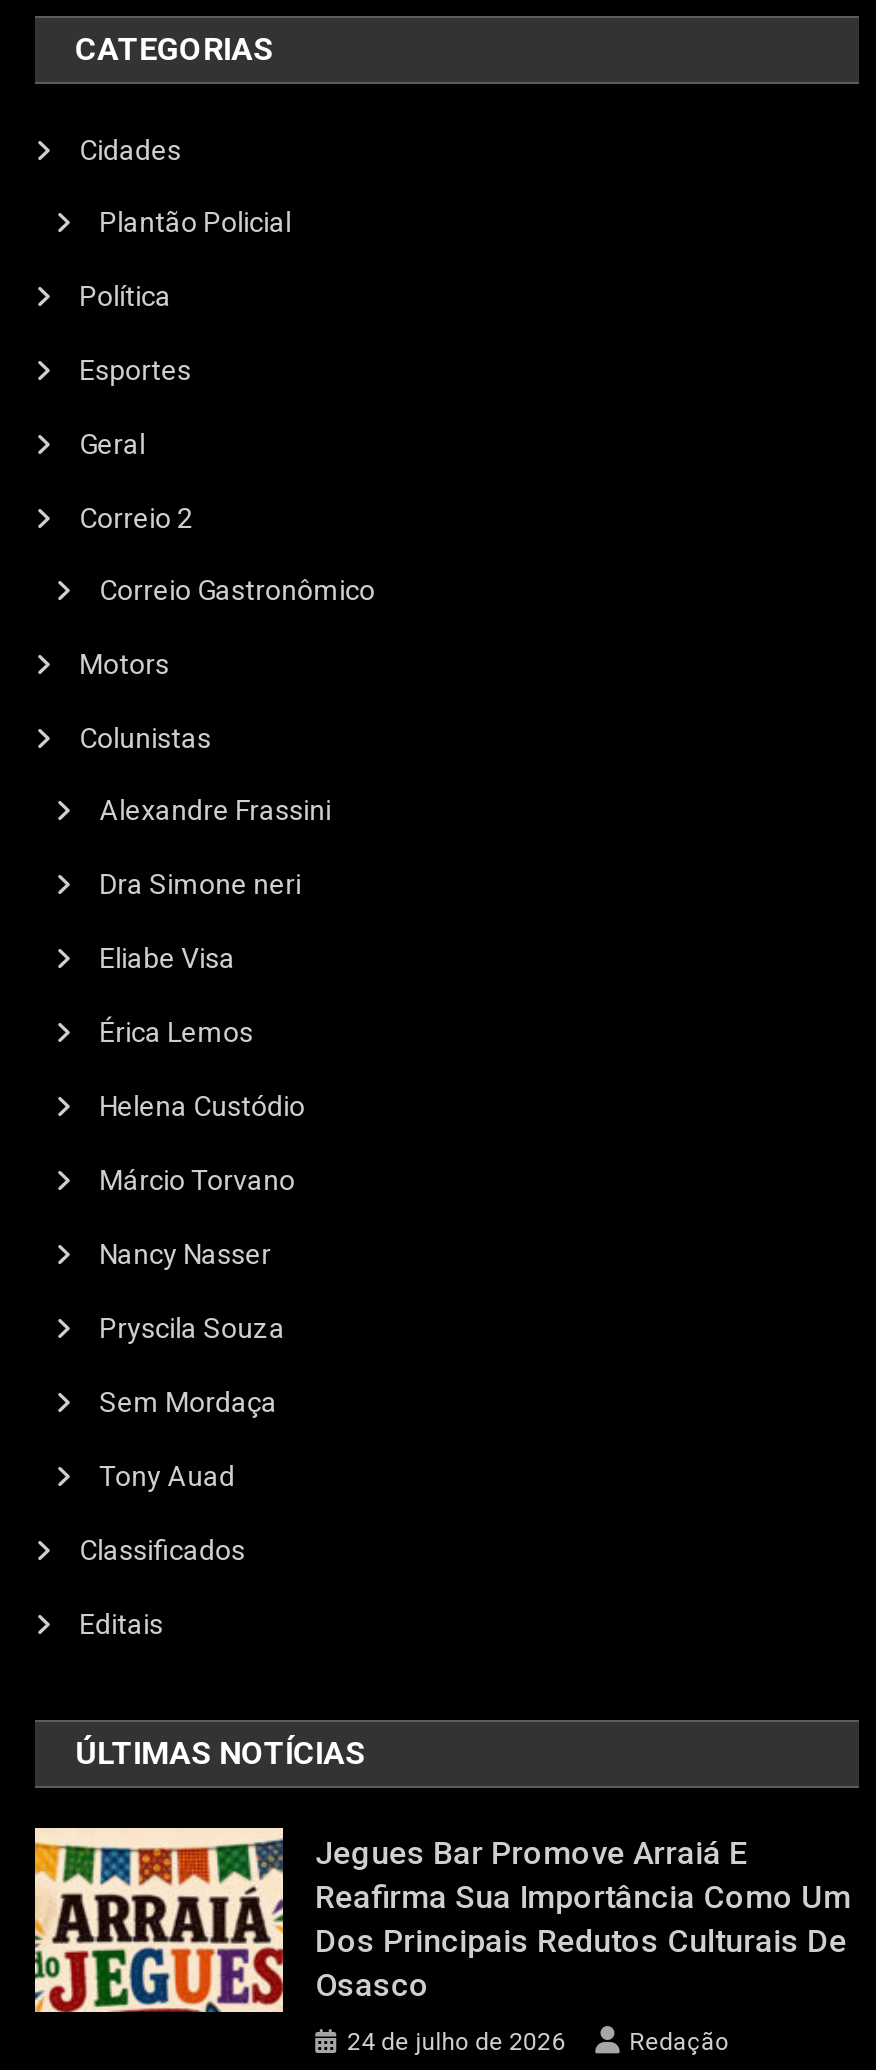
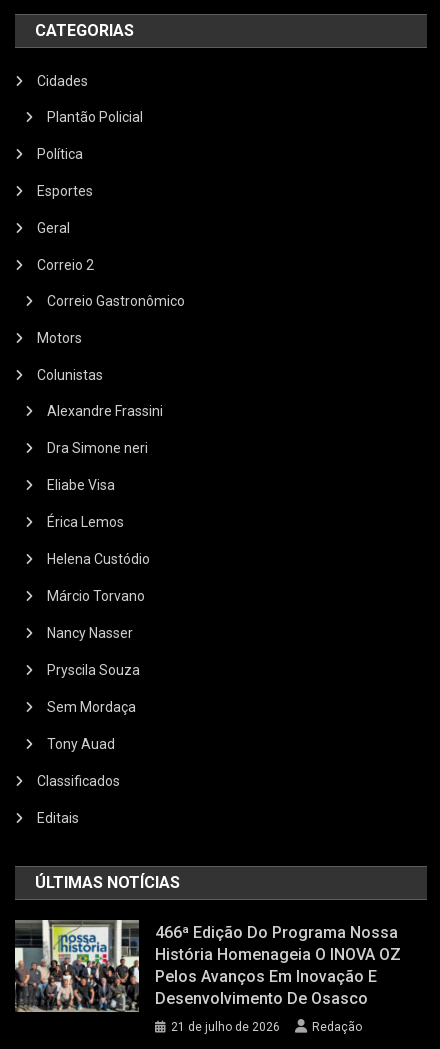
[33,1826,851,2014] [image] | Jegues Bar Promove Arraiá E | Reafirma Sua Importância Como Um | Dos Principais Redutos Culturais De | Osasco -> [14,919,401,1013] [image] | 466ª Edição Do Programa Nossa | História Homenageia O INOVA OZ | Pelos Avanços Em Inovação E | Desenvolvimento De Osasco
[347,2027,565,2055] 24 de julho de 2026 -> [171,1020,280,1034] 21 de julho de 2026

